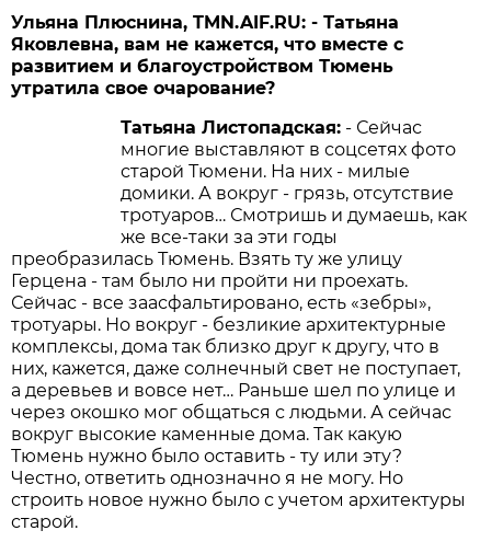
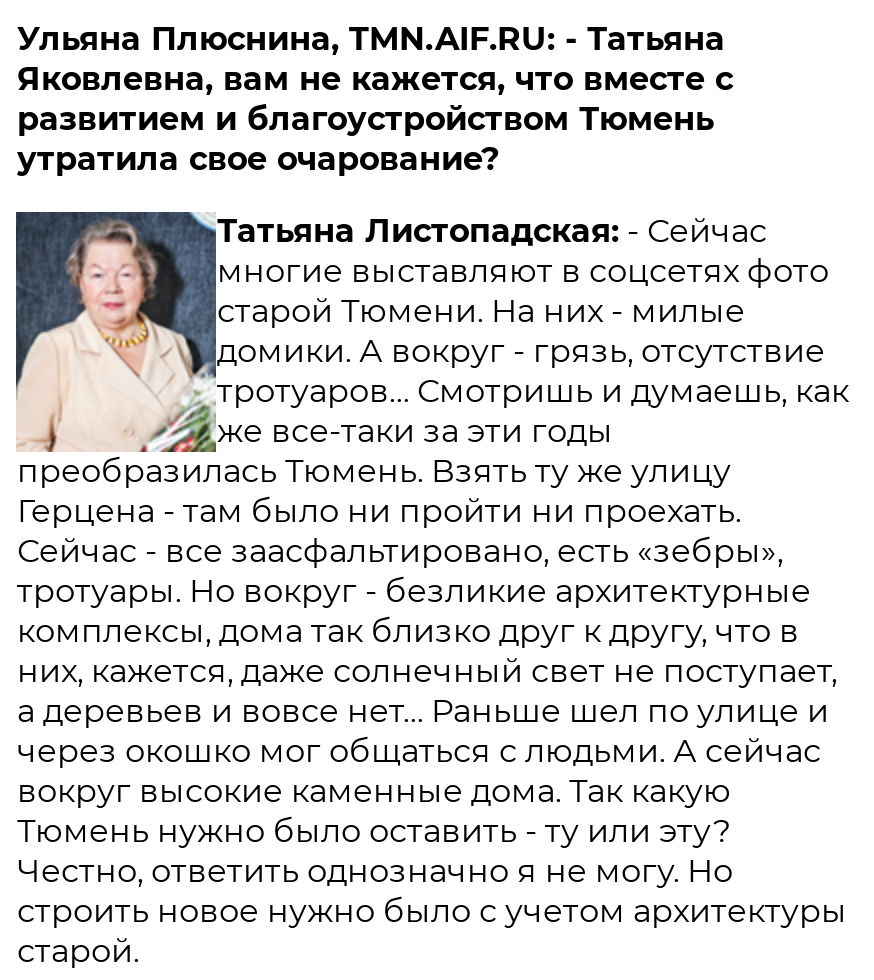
none -> [14,210,210,446] [image]

